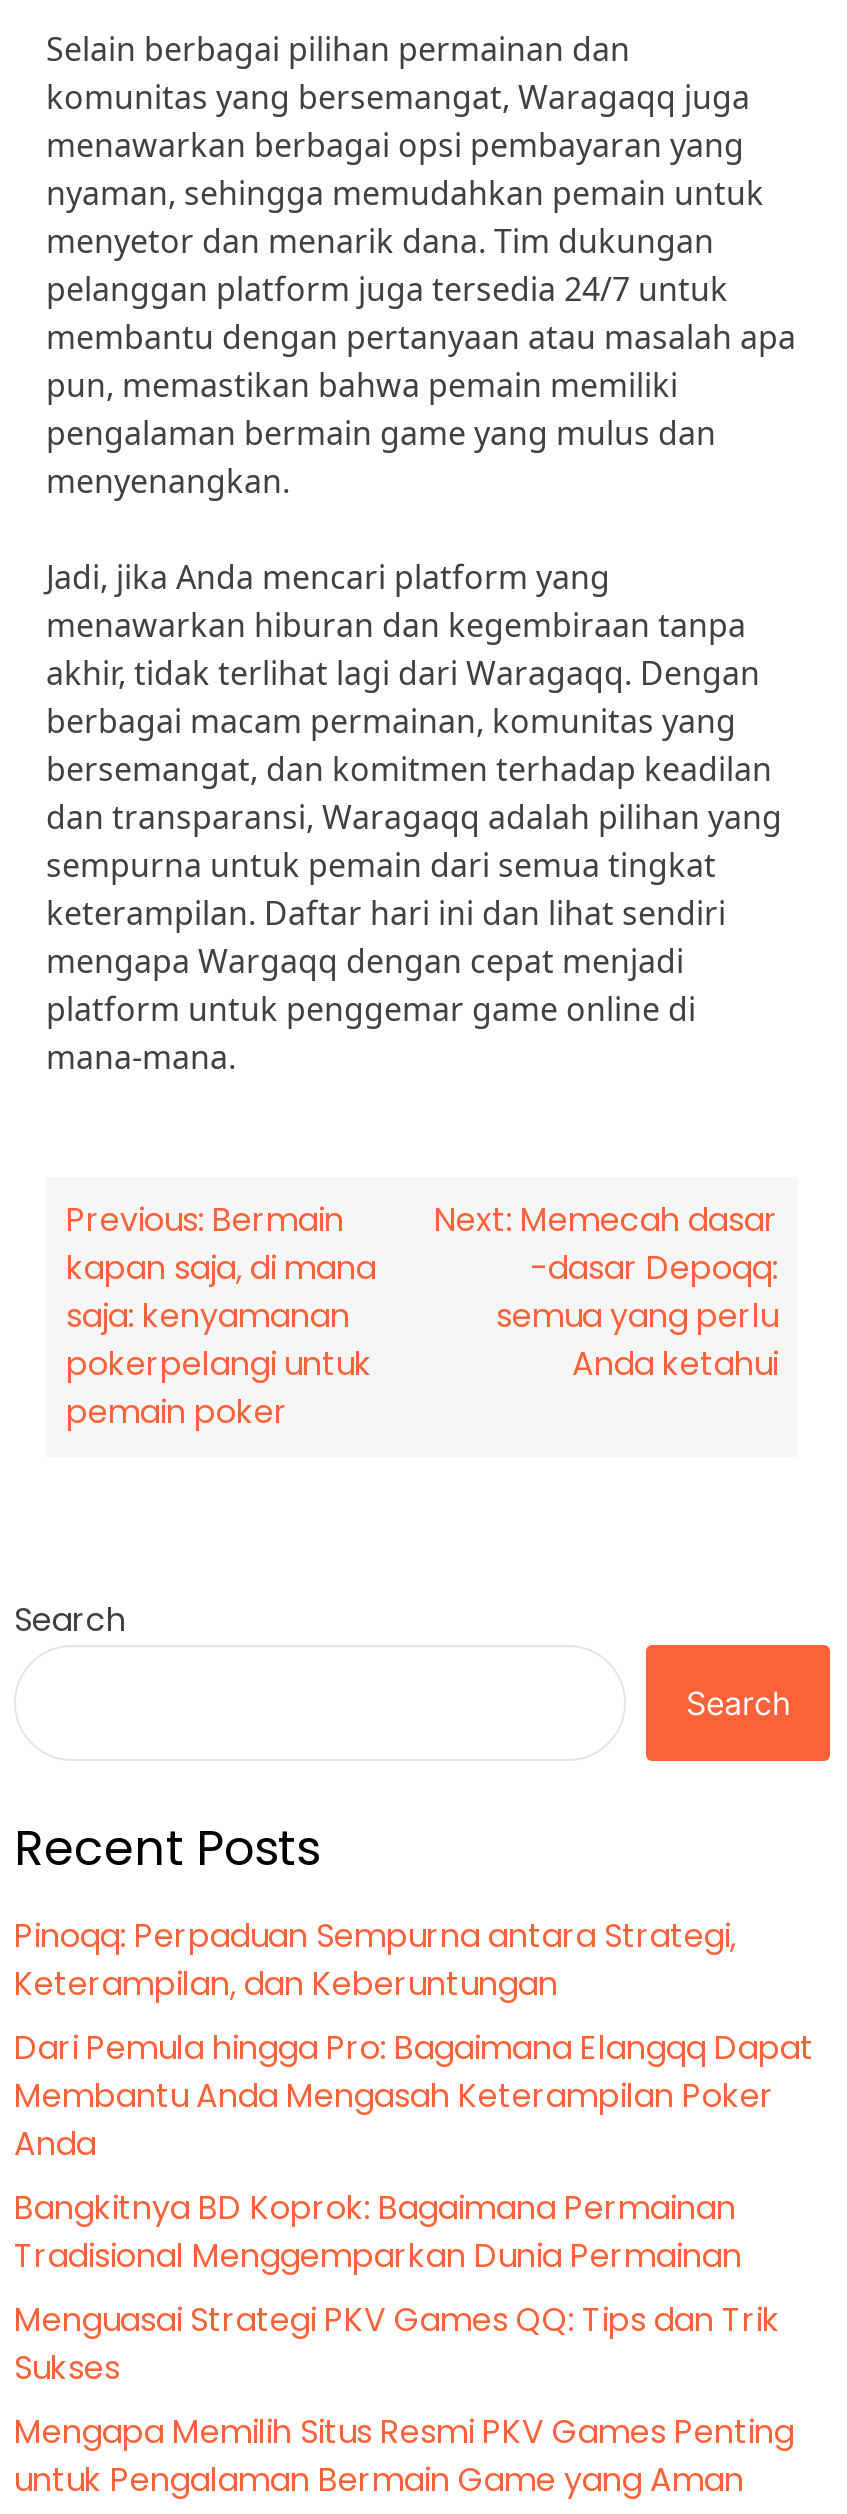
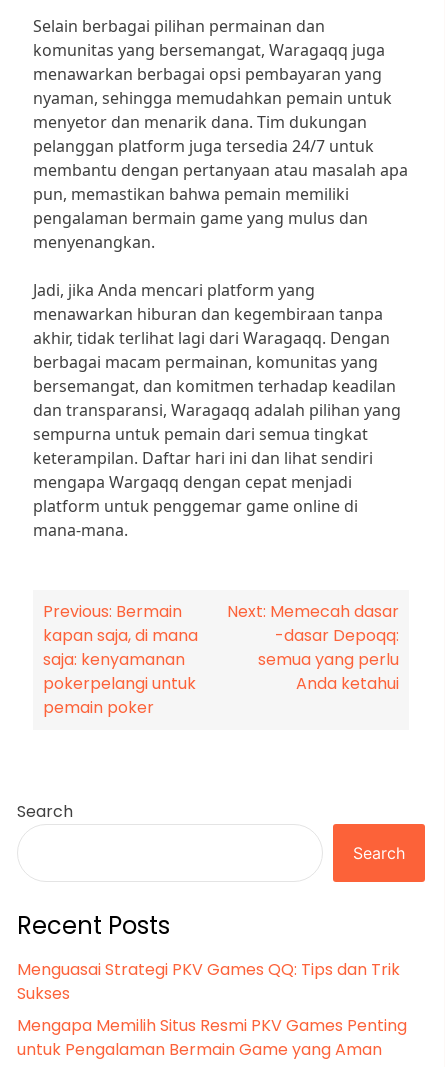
[14,1912,814,2278] Pinoqq: Perpaduan Sempurna antara Strategi, | Keterampilan, dan Keberuntungan | Dari Pemula hingga Pro: Bagaimana Elangqq Dapat | Membantu Anda Mengasah Keterampilan Poker | Anda | Bangkitnya BD Koprok: Bagaimana Permainan | Tradisional Menggemparkan Dunia Permainan -> none

